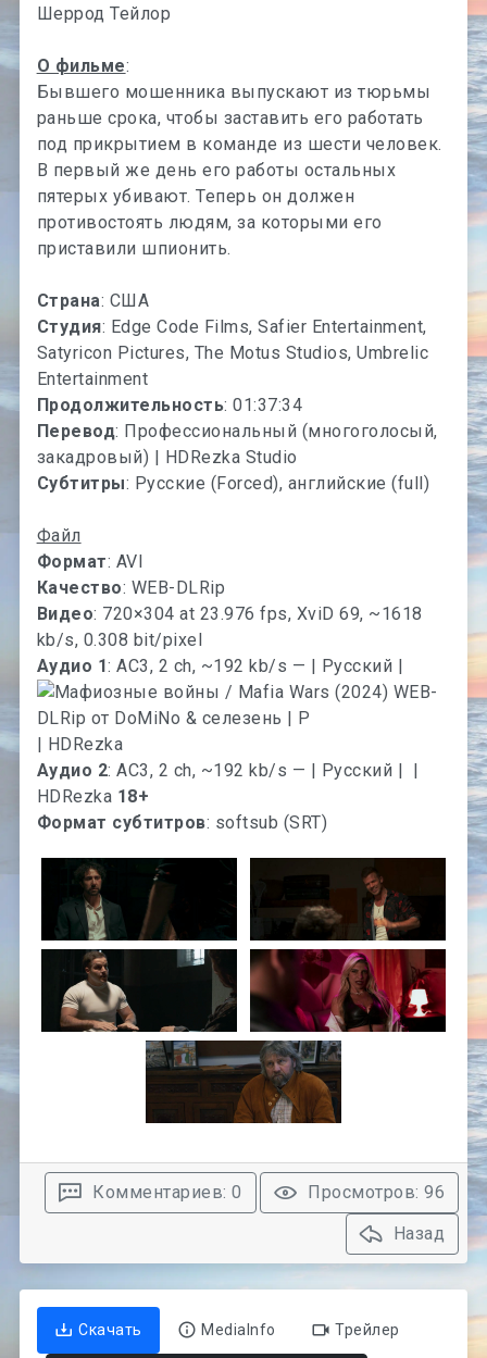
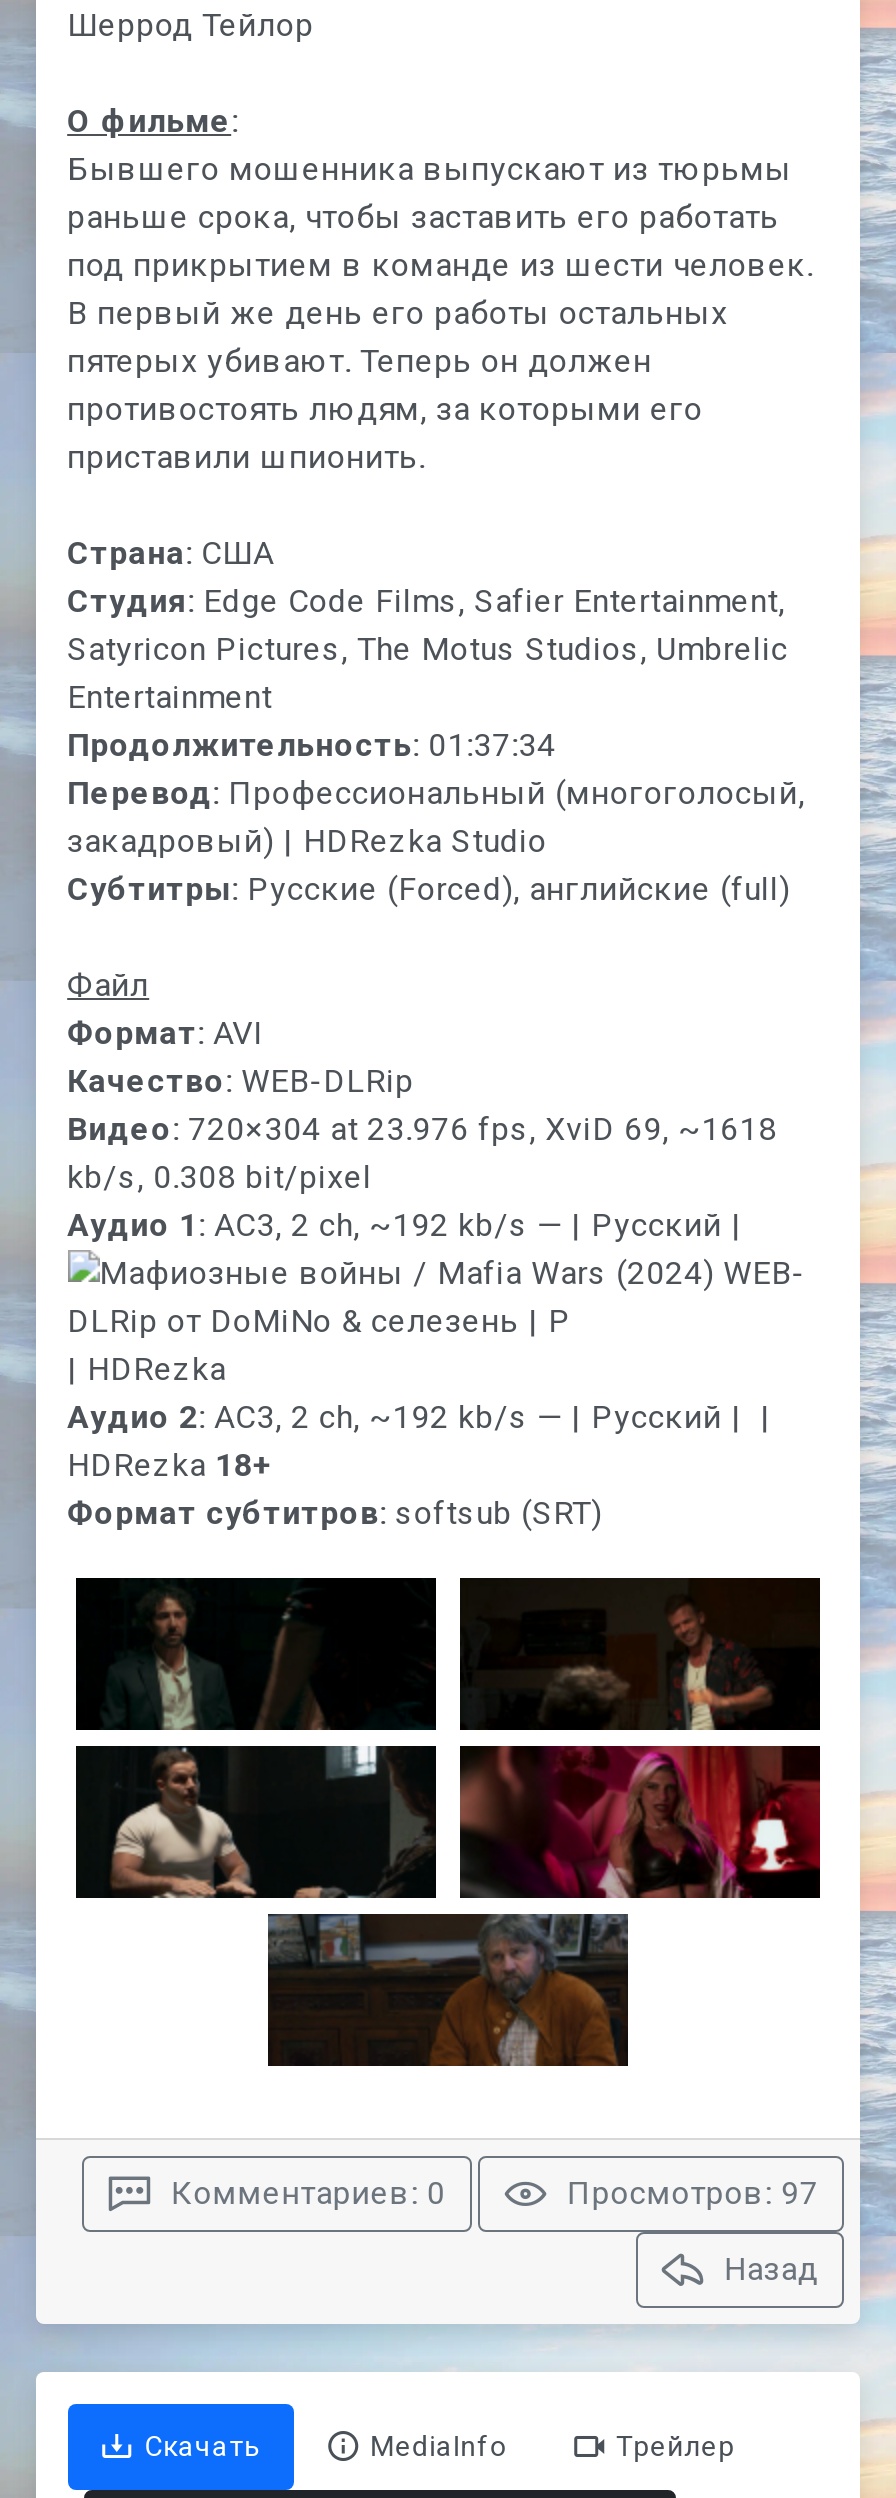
[303,1181,445,1202] Просмотров: 96 -> [558,2173,819,2211] Просмотров: 97

